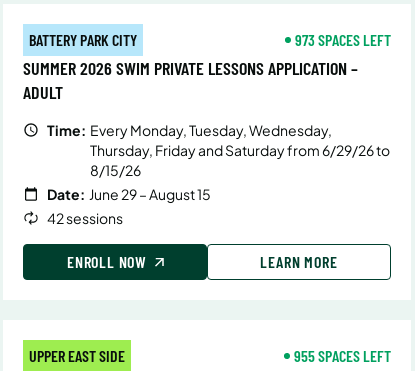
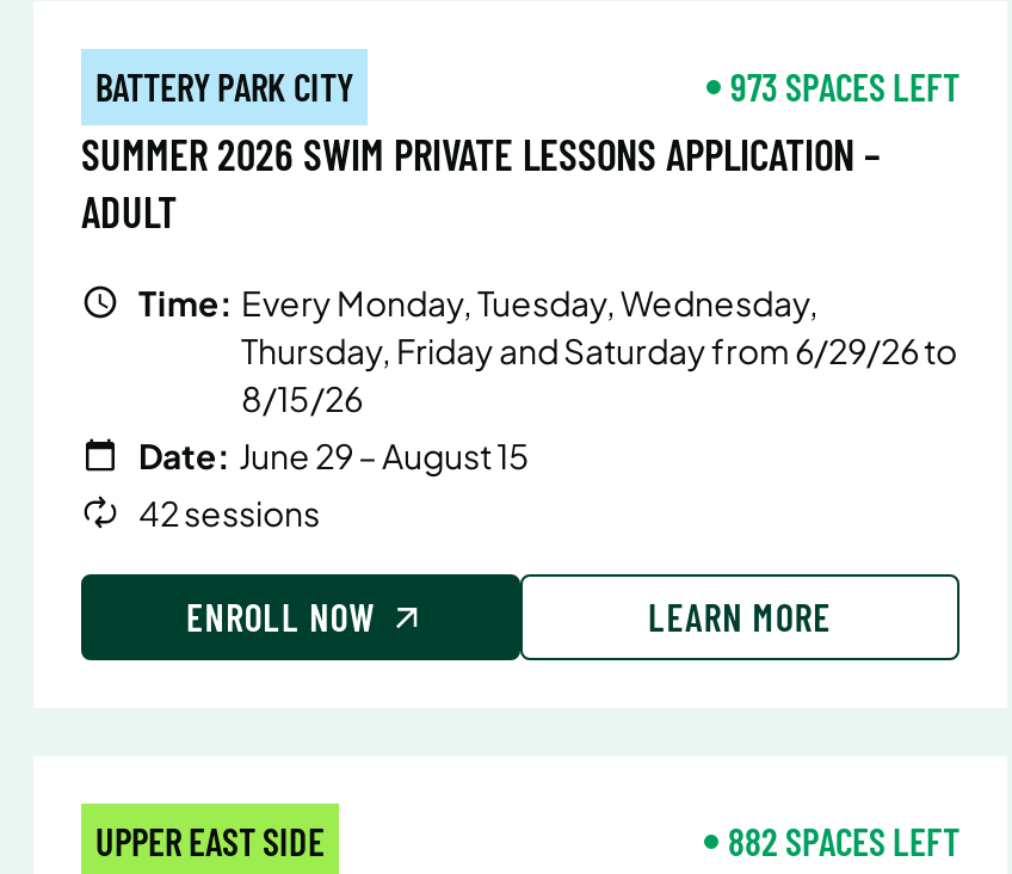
[294,346,391,365] 955 SPACES LEFT -> [728,818,959,863] 882 SPACES LEFT

